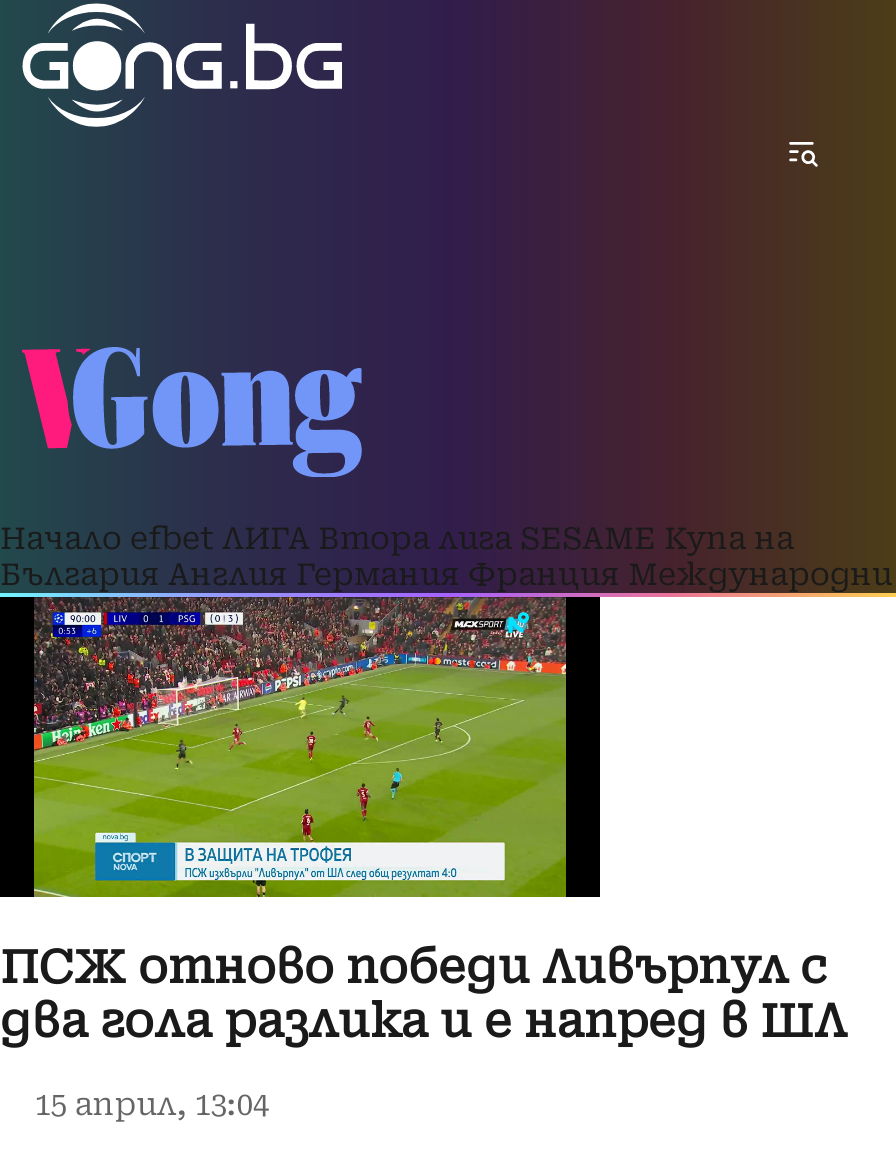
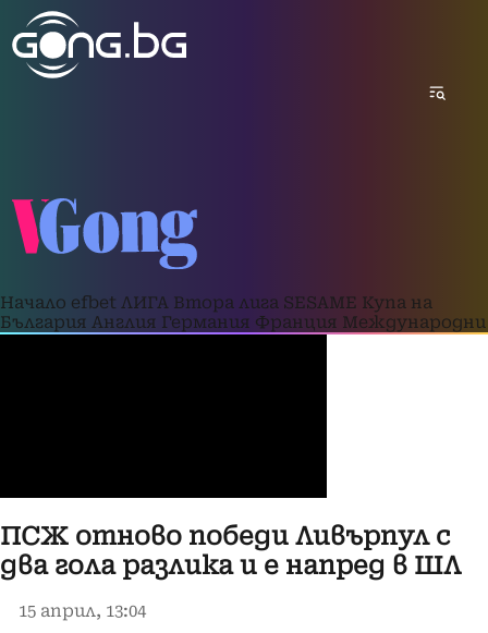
[32,597,568,899] [image] -> none

